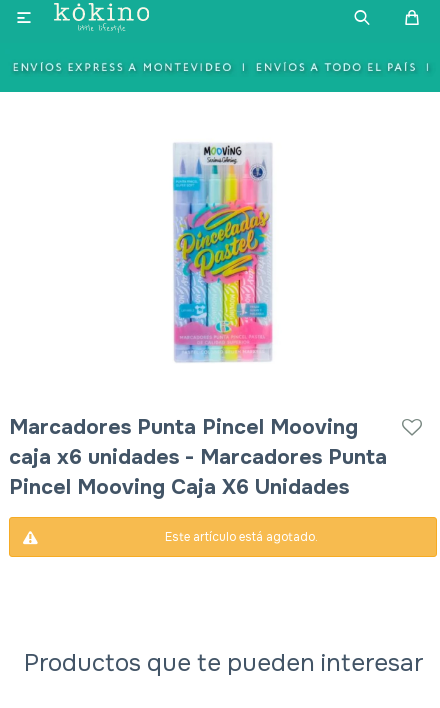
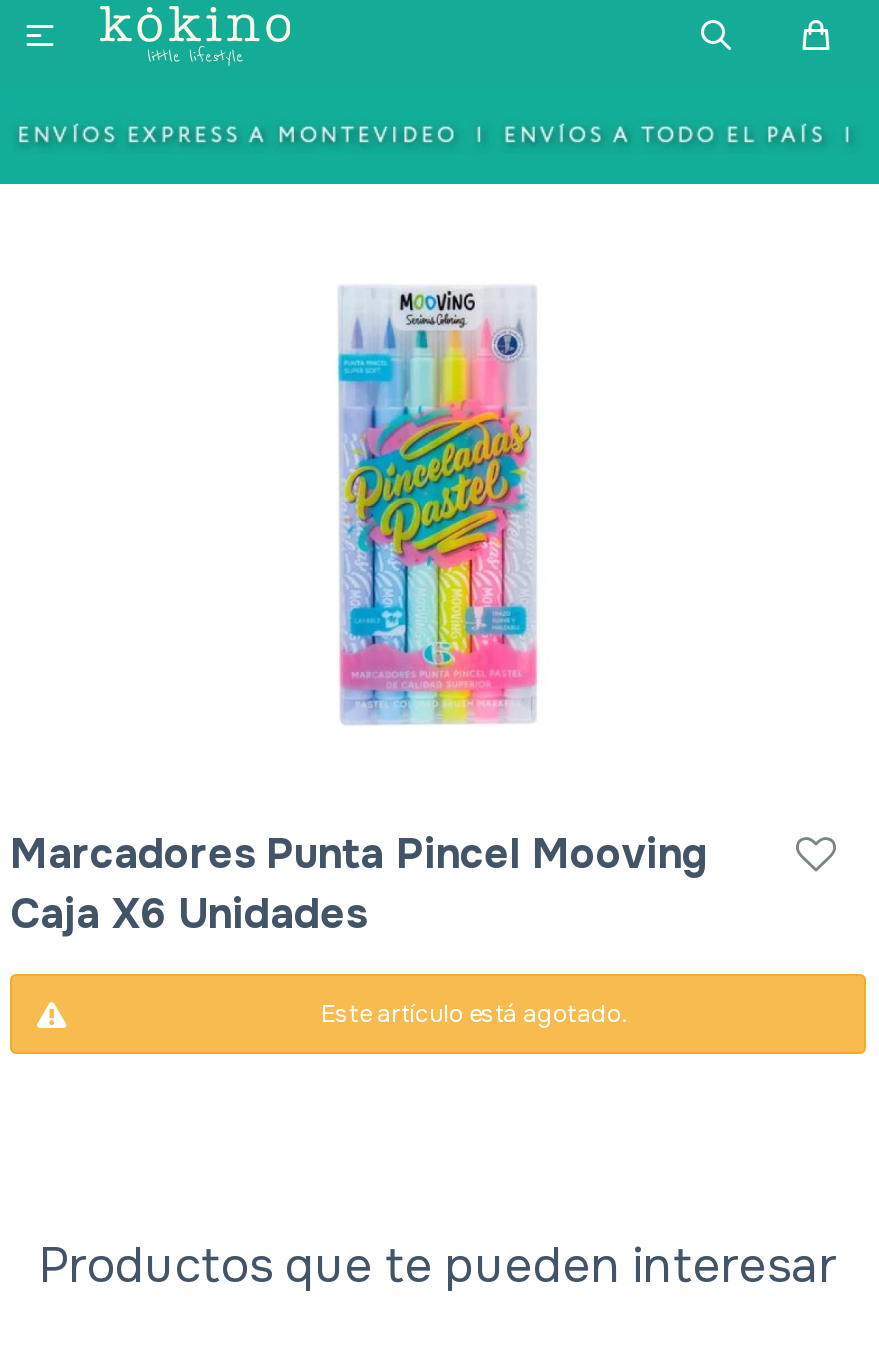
[9,444,387,500] caja x6 unidades - Marcadores Punta | Pincel Mooving Caja X6 Unidades -> [10,888,366,940] Caja X6 Unidades

